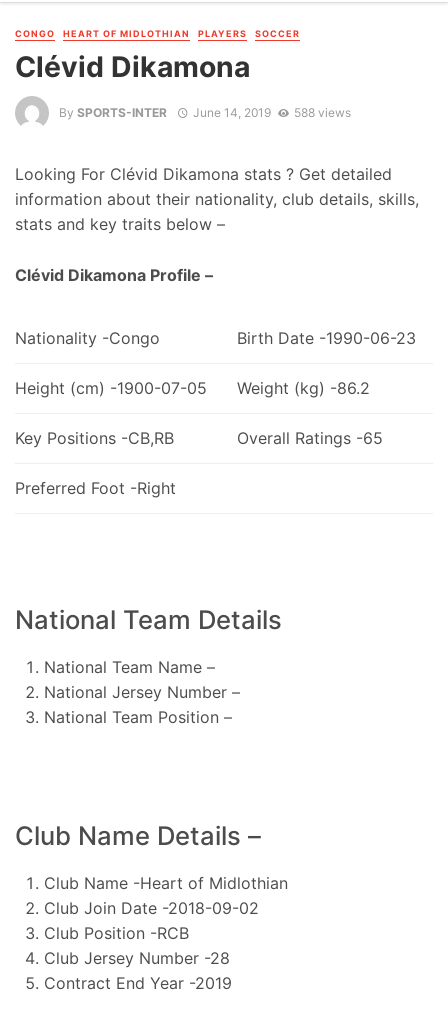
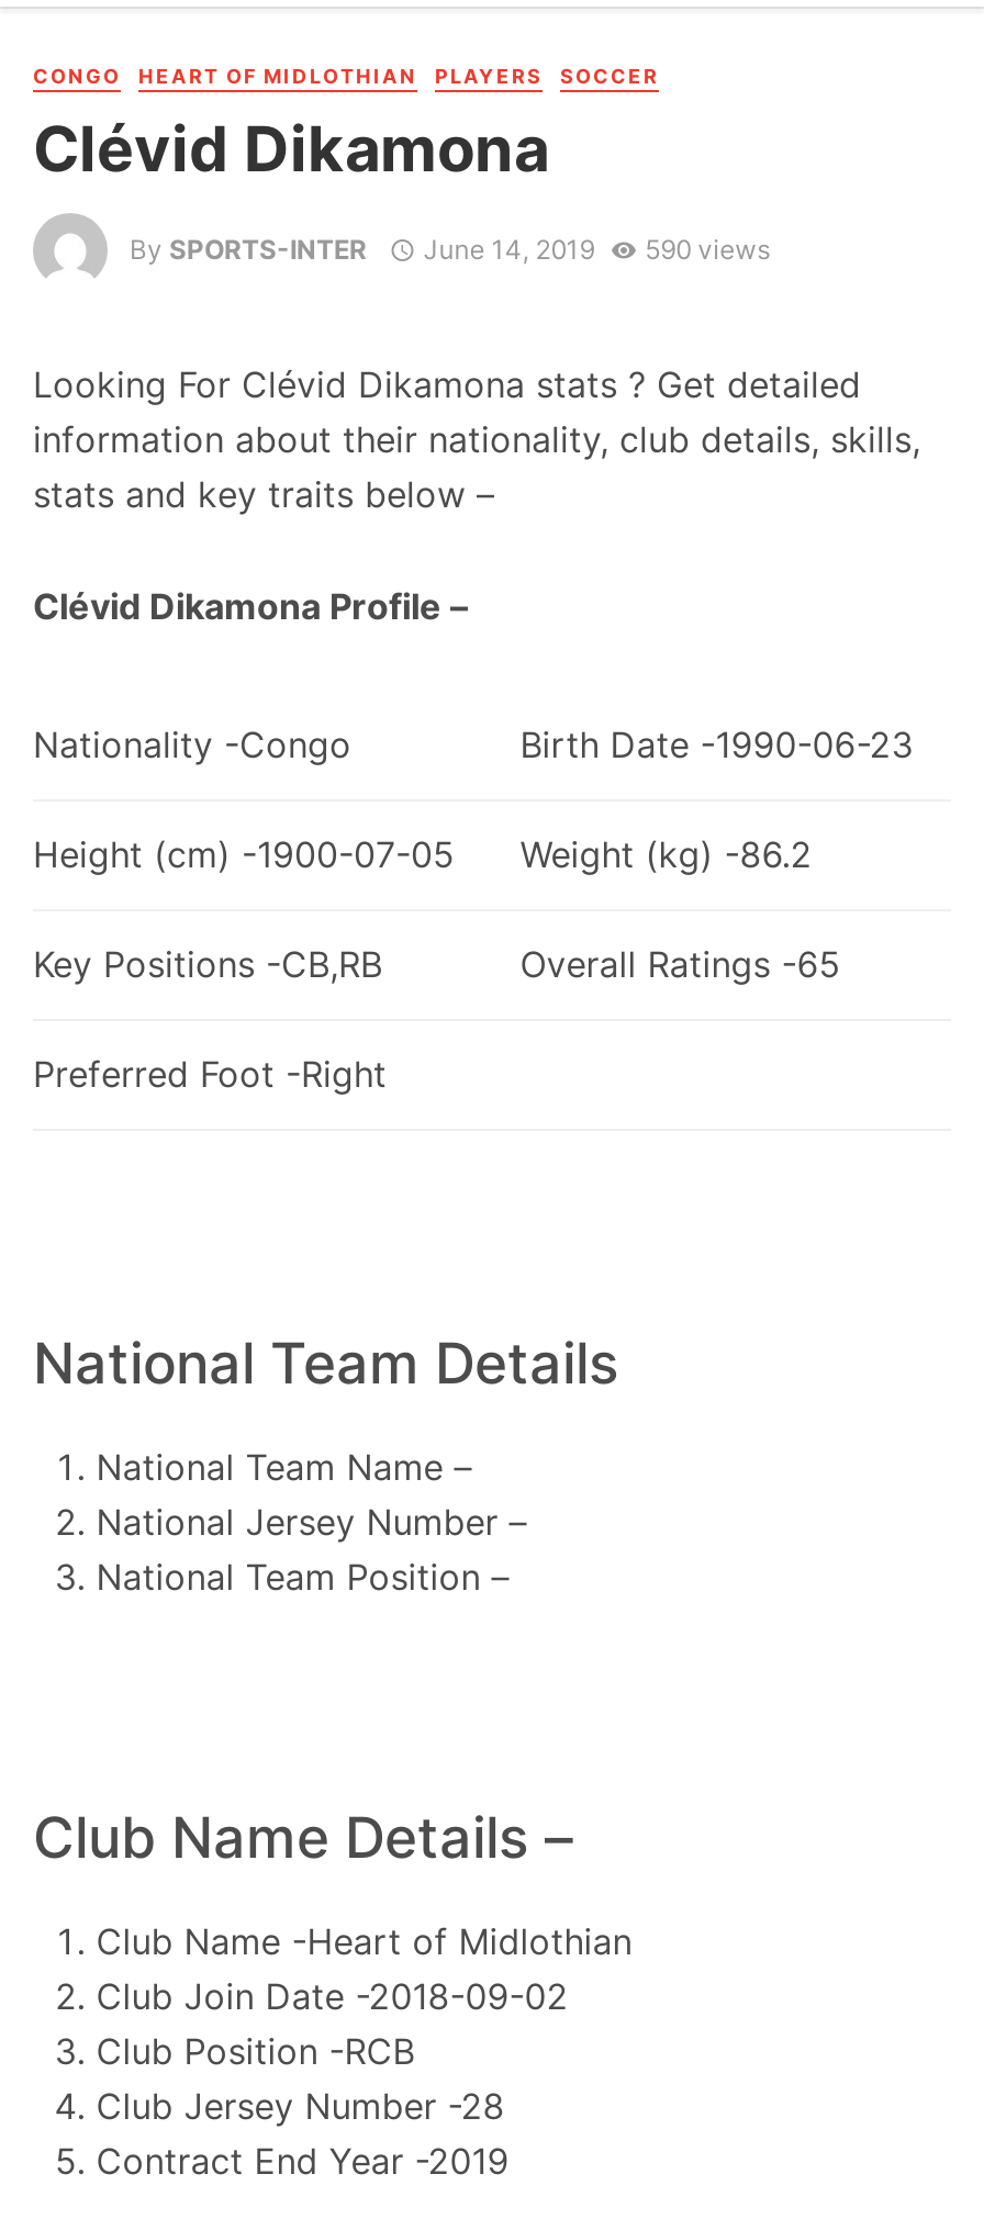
[59,105,351,120] By SPORTS-INTER June 14, 2019 588 views -> [130,232,770,265] By SPORTS-INTER June 14, 2019 590 views

